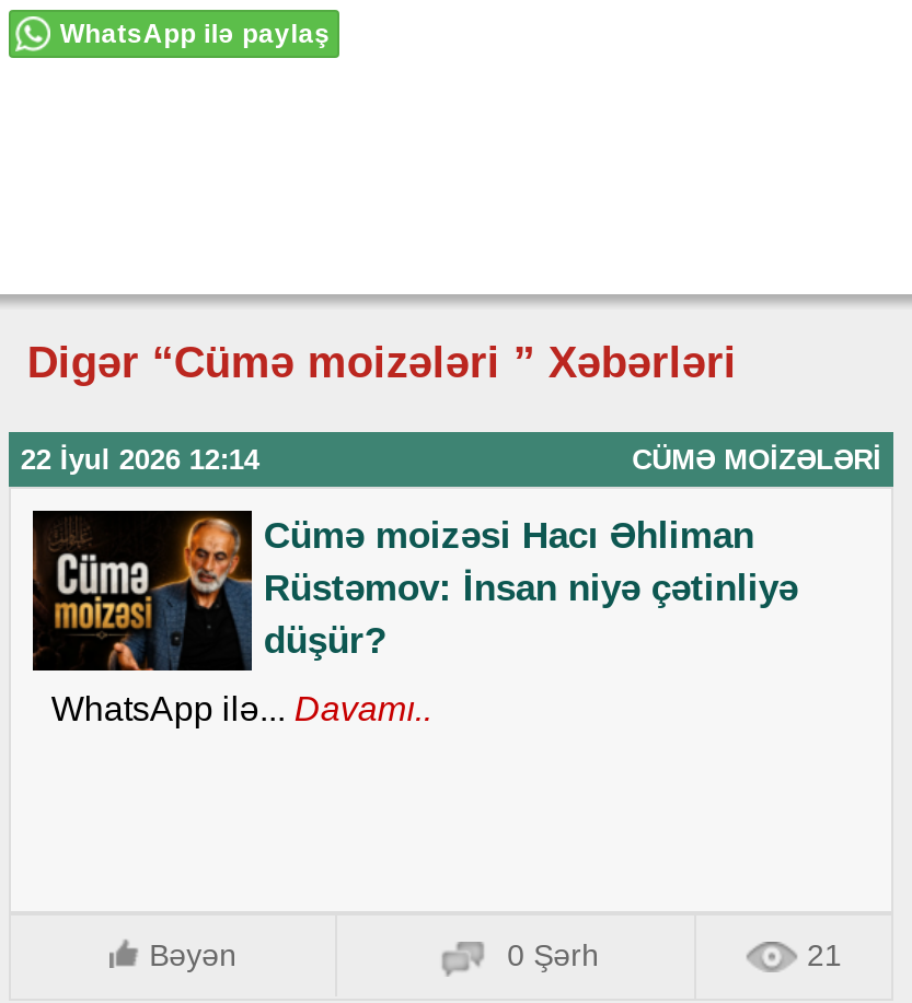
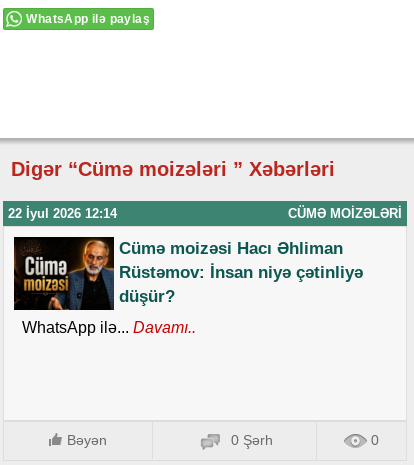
[807,938,842,973] 21 -> [371,432,379,448] 0

